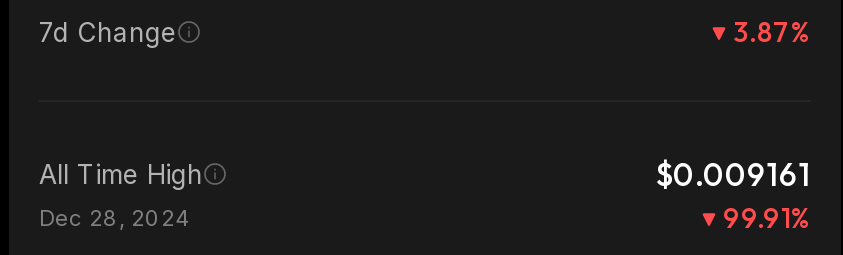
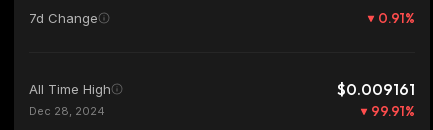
[733,14,811,50] 3.87% -> [378,9,415,27] 0.91%

